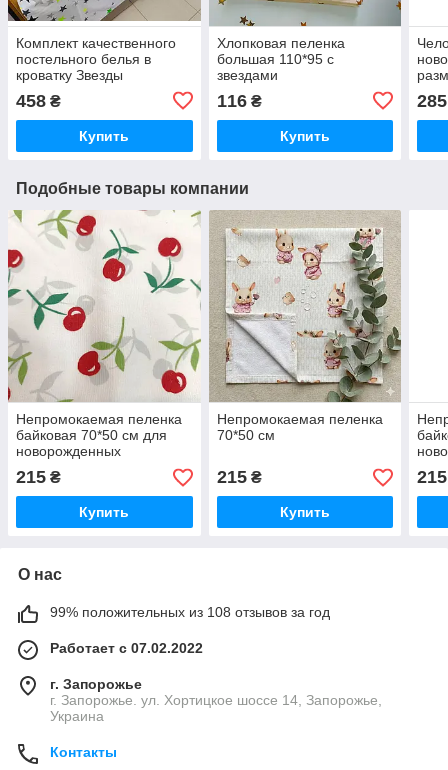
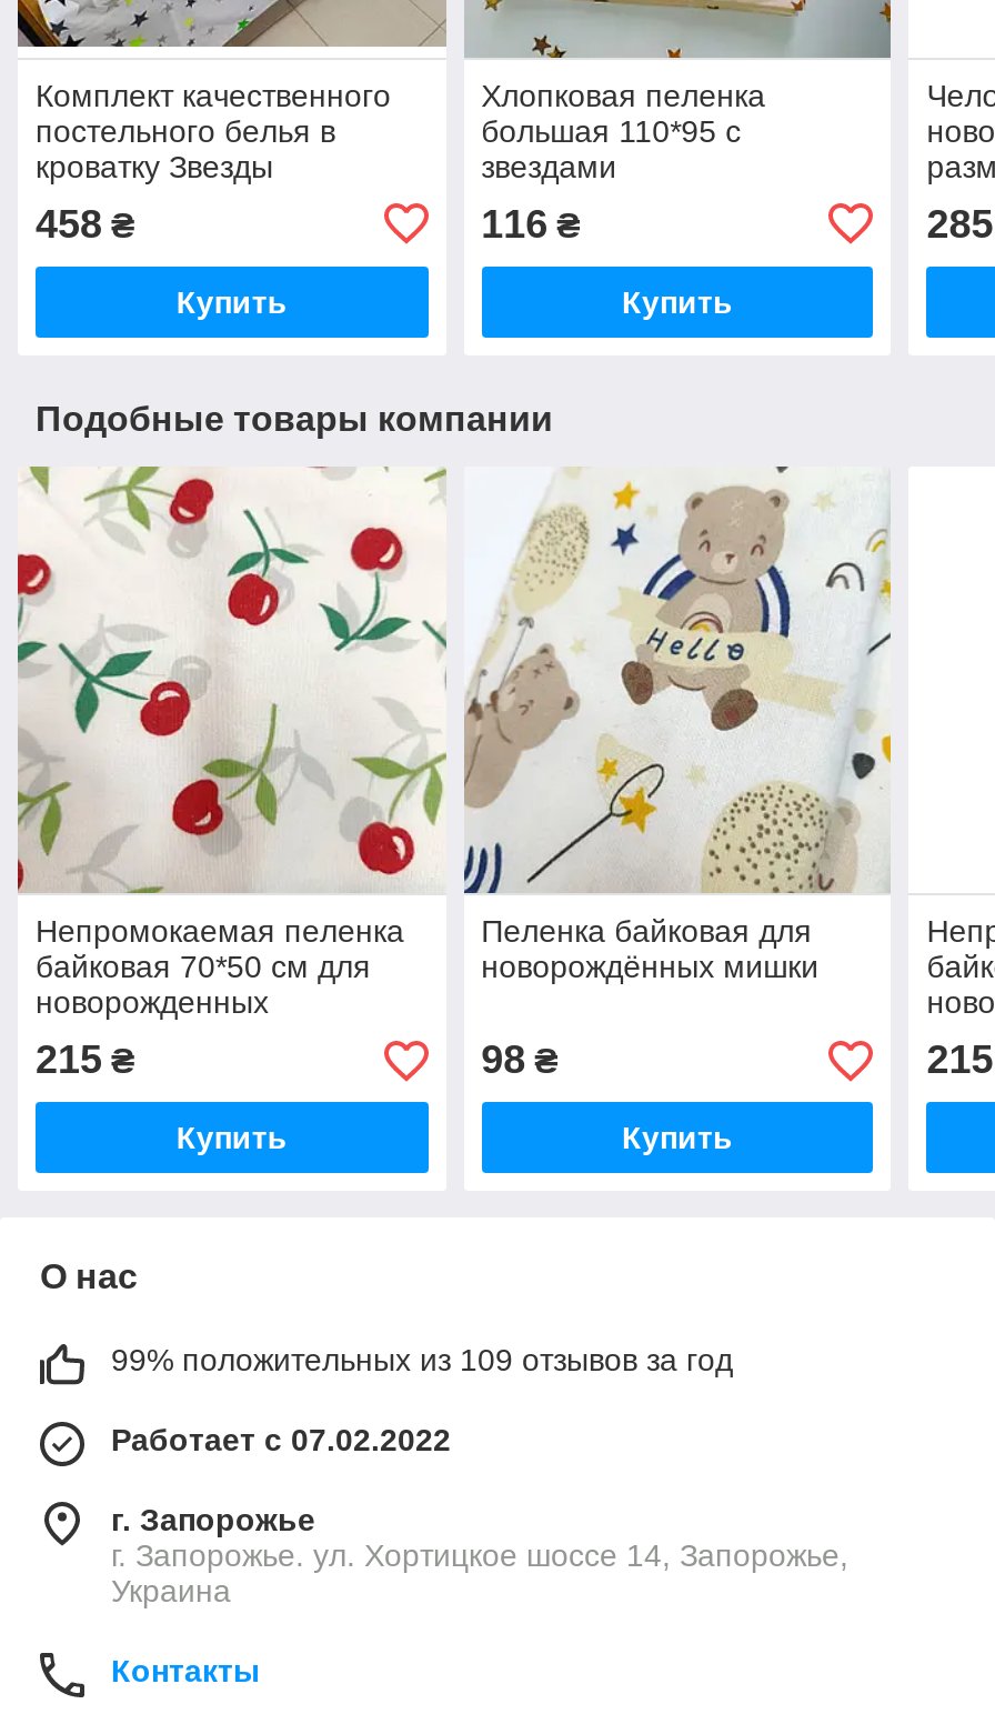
[209,210,402,443] [image] | Непромокаемая пеленка | 70*50 см -> [464,467,893,985] [image] | Пеленка байковая для | новорождённых мишки
[217,467,262,487] 215 ₴ -> [481,1039,559,1083] 98 ₴
[50,604,330,620] 99% положительных из 108 отзывов за год -> [111,1343,733,1379] 99% положительных из 109 отзывов за год

